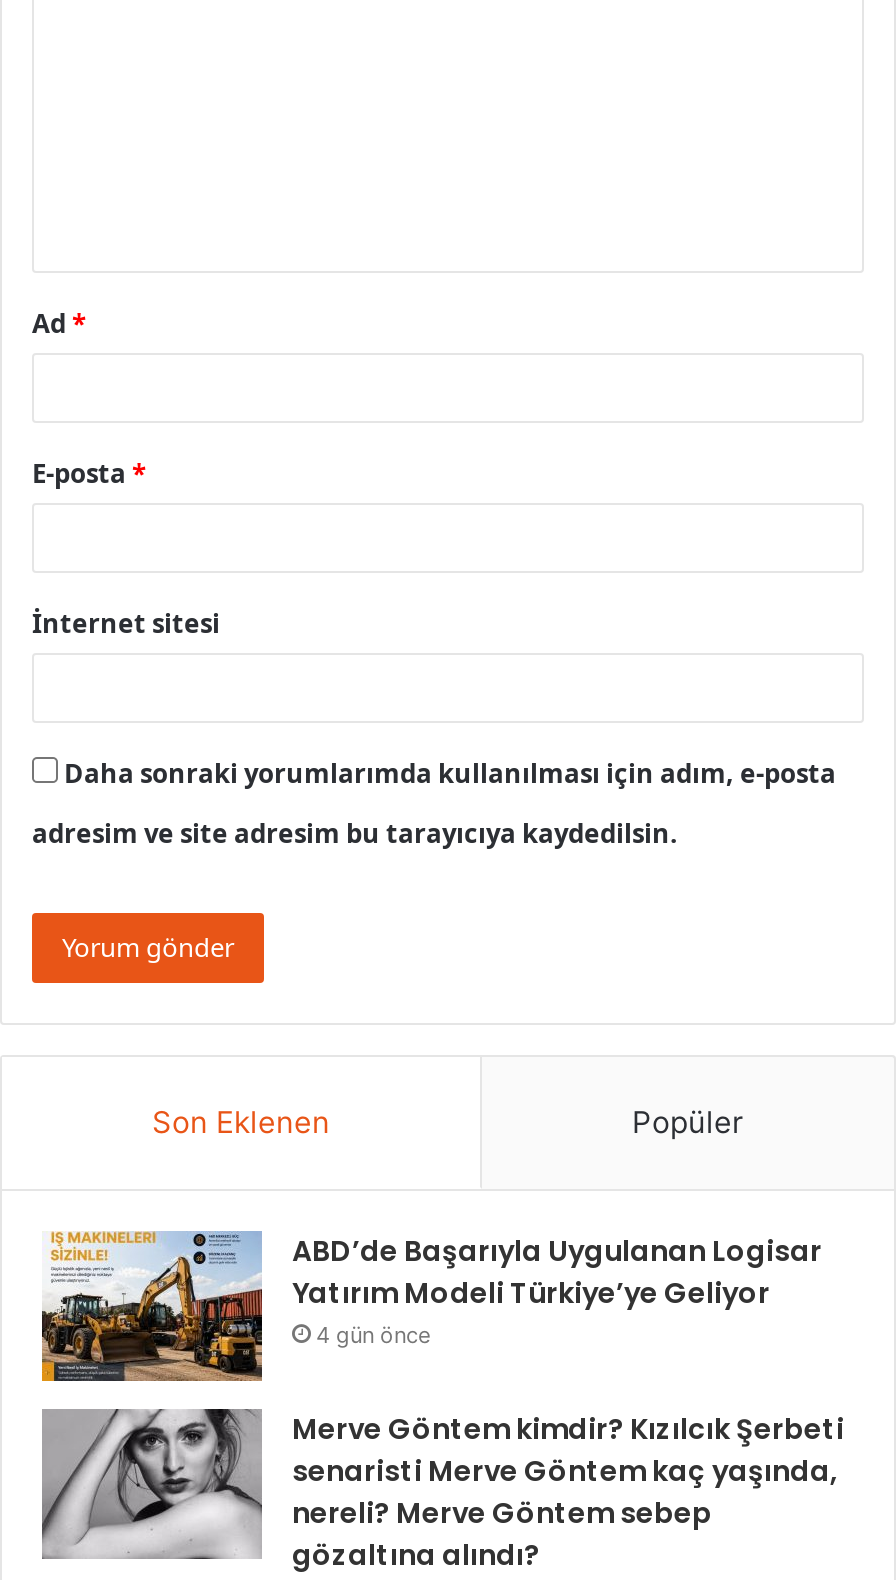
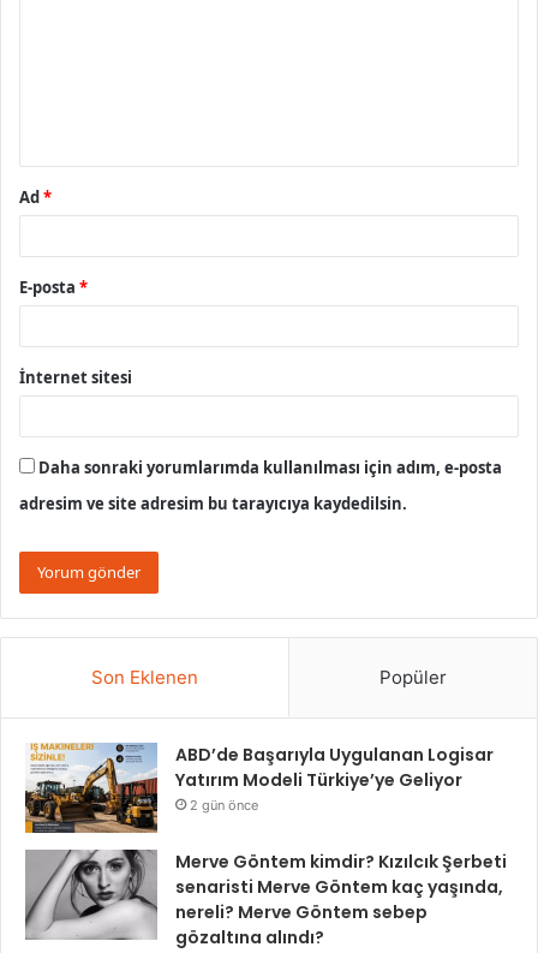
[316,1320,430,1348] 4 gün önce -> [190,797,258,814] 2 gün önce

